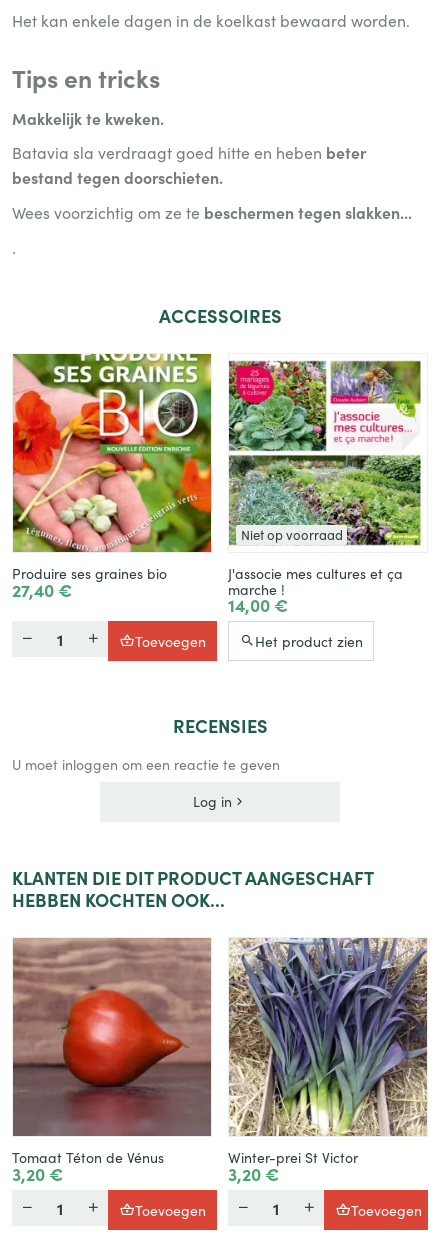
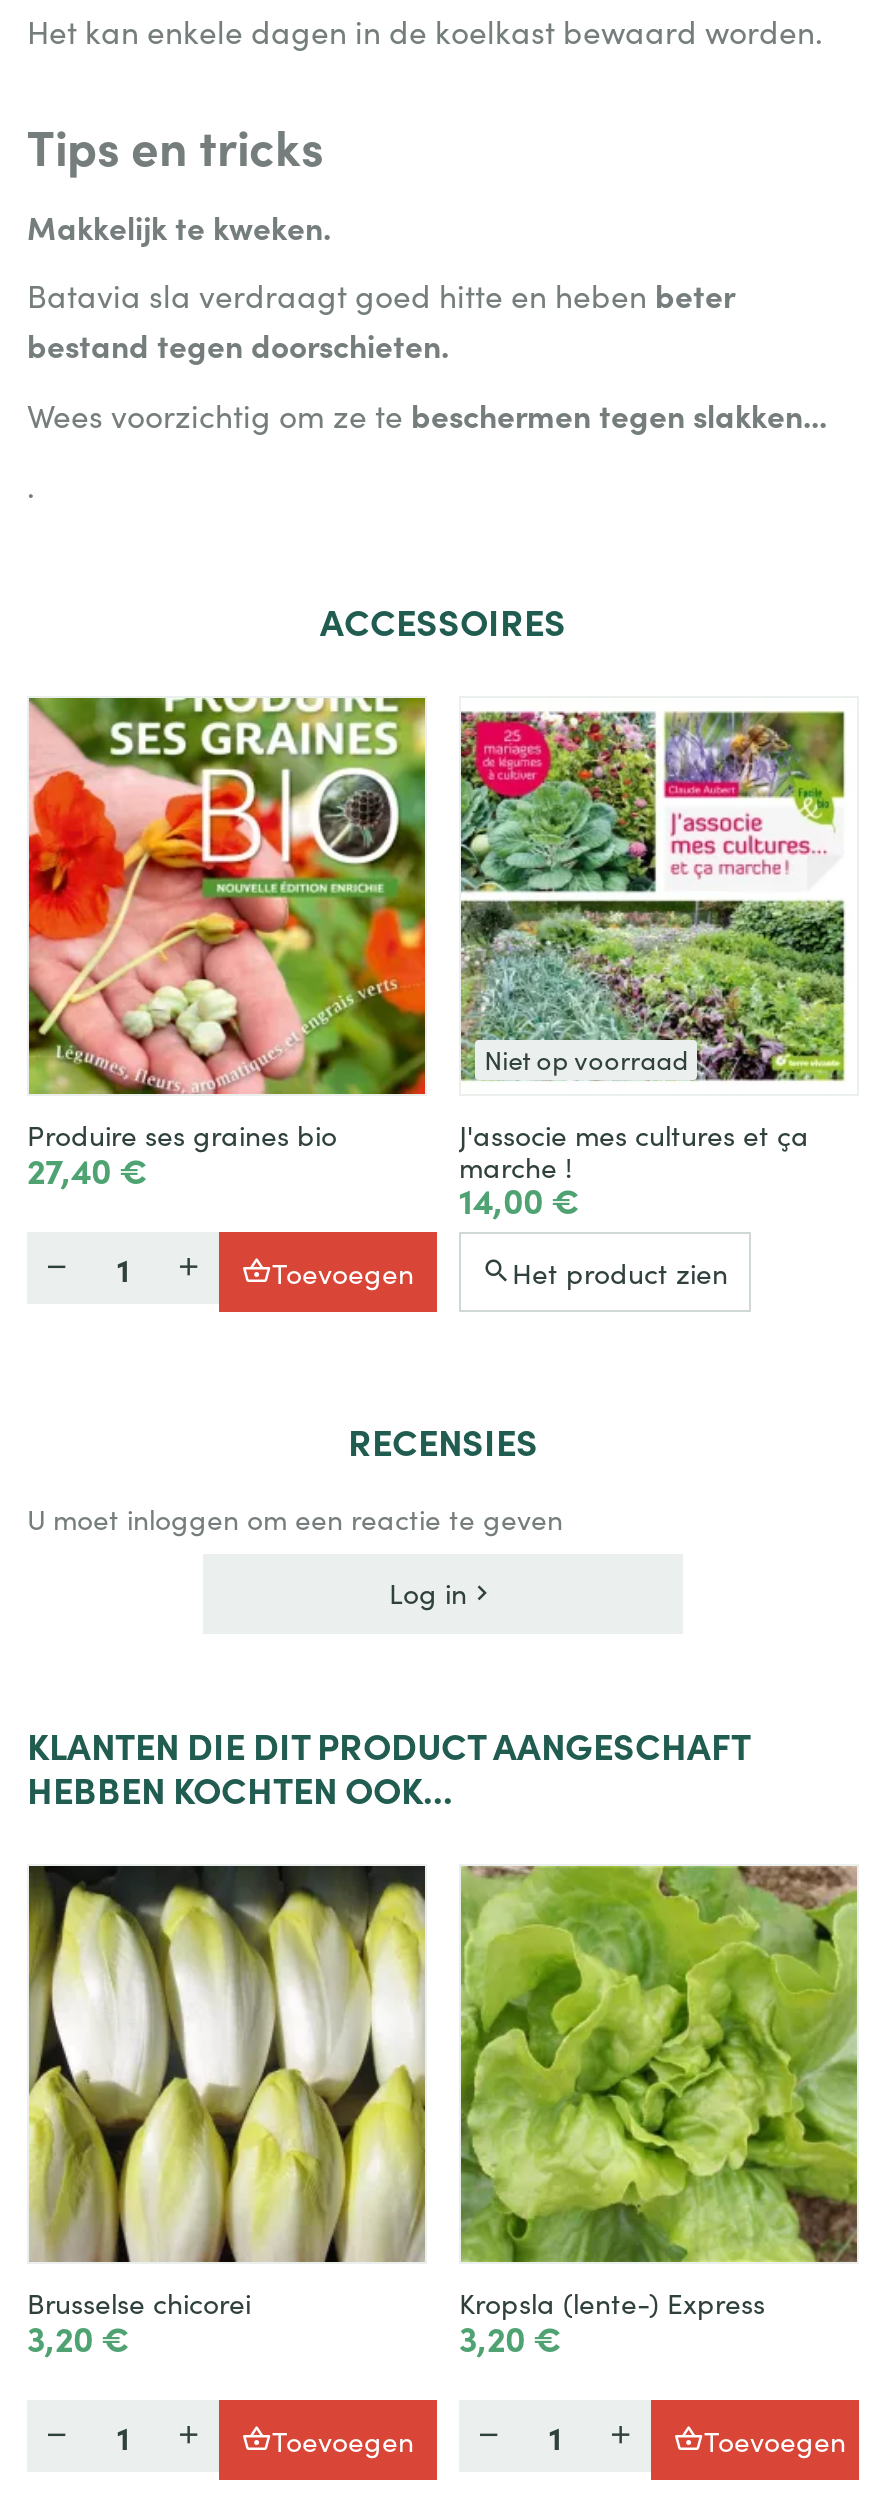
[12,937,212,1167] [image] | Tomaat Téton de Vénus -> [27,1864,425,2323] [image] | Brusselse chicorei
[228,937,428,1167] [image] | Winter-prei St Victor -> [459,1864,859,2323] [image] | Kropsla (lente-) Express

